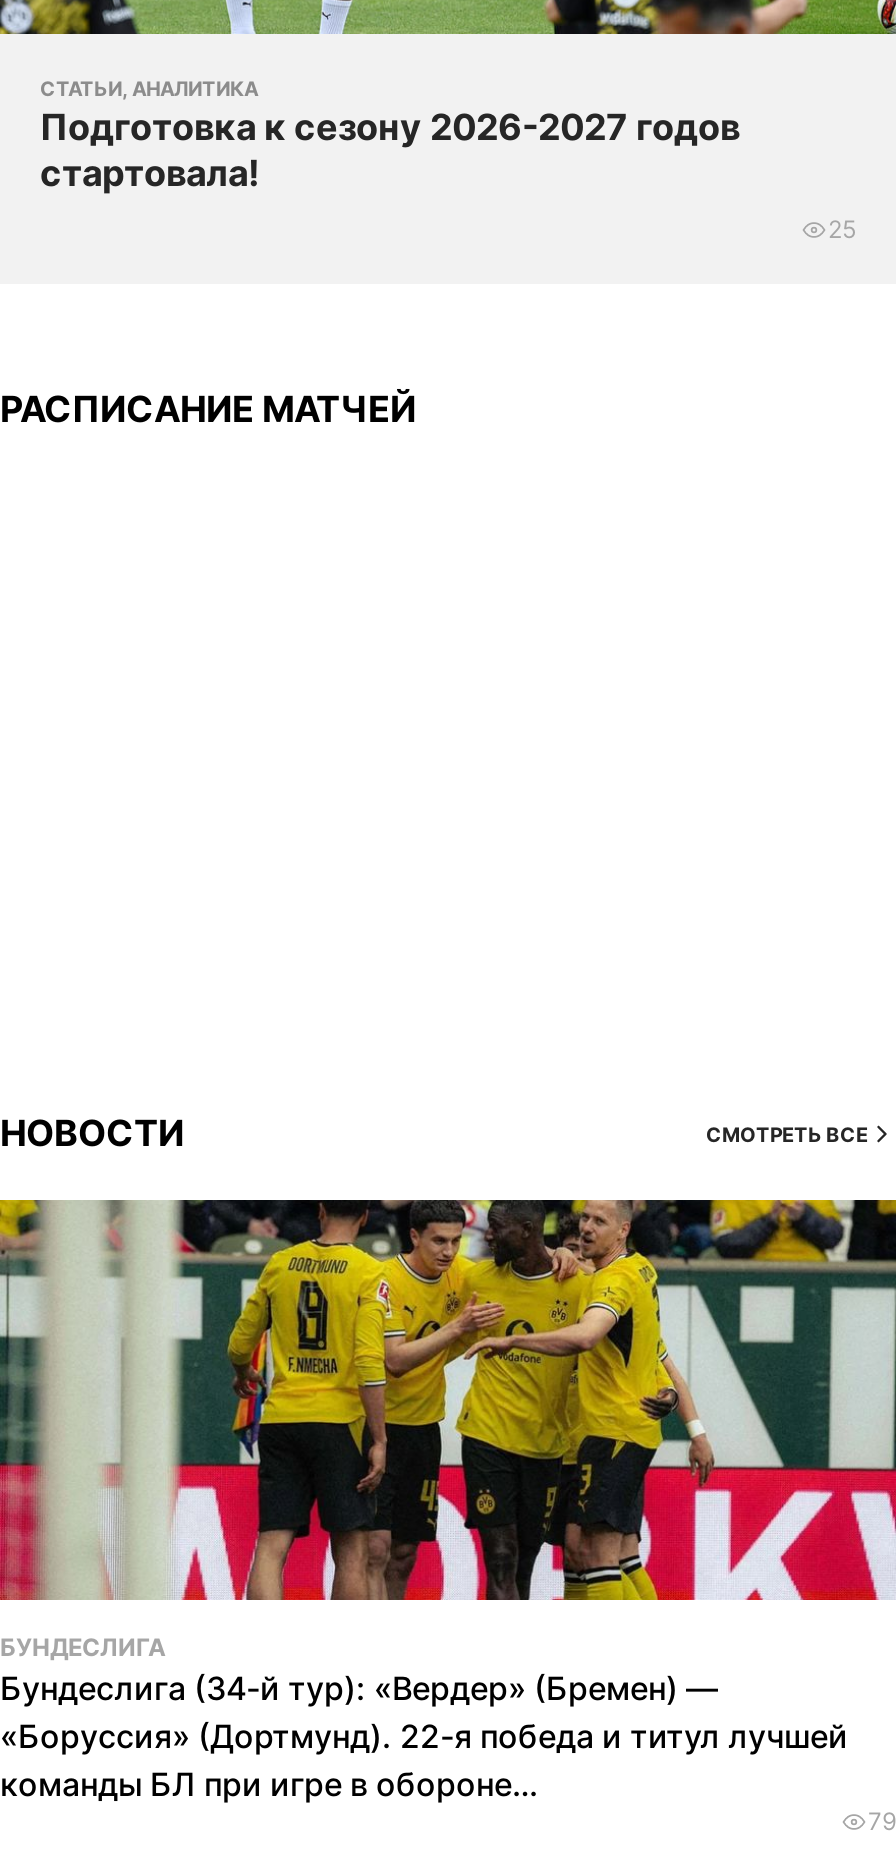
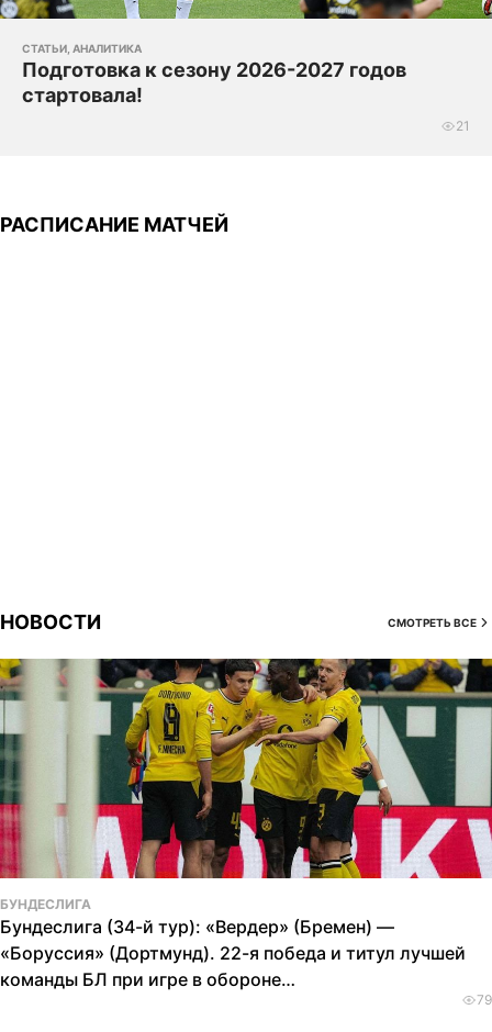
[828,214,856,244] 25 -> [456,117,470,134] 21

